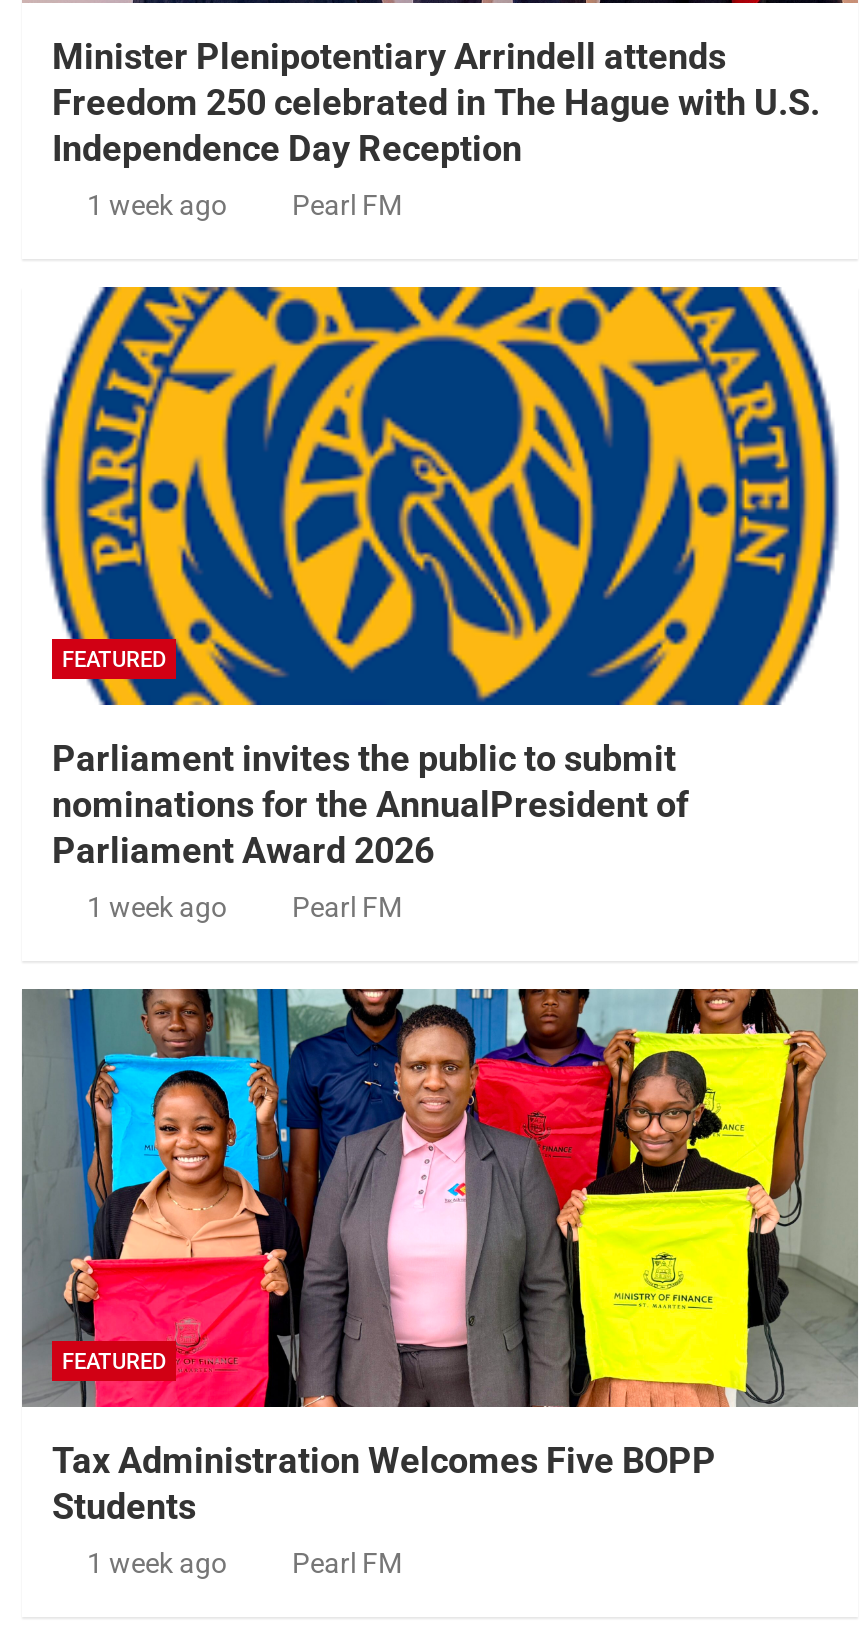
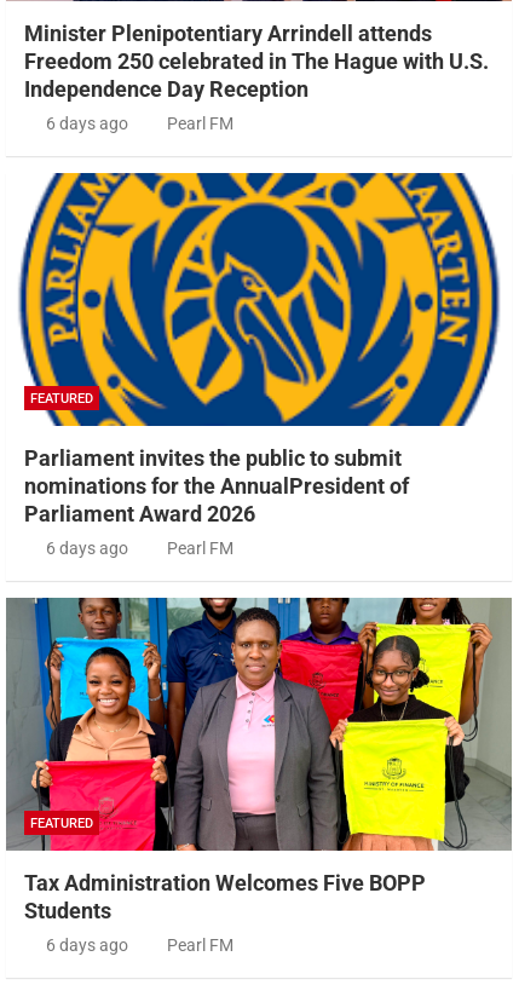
[87,188,227,220] 1 week ago -> [45,114,128,133] 6 days ago
[87,890,227,922] 1 week ago -> [45,539,128,558] 6 days ago
[87,1546,227,1578] 1 week ago -> [45,936,128,955] 6 days ago

